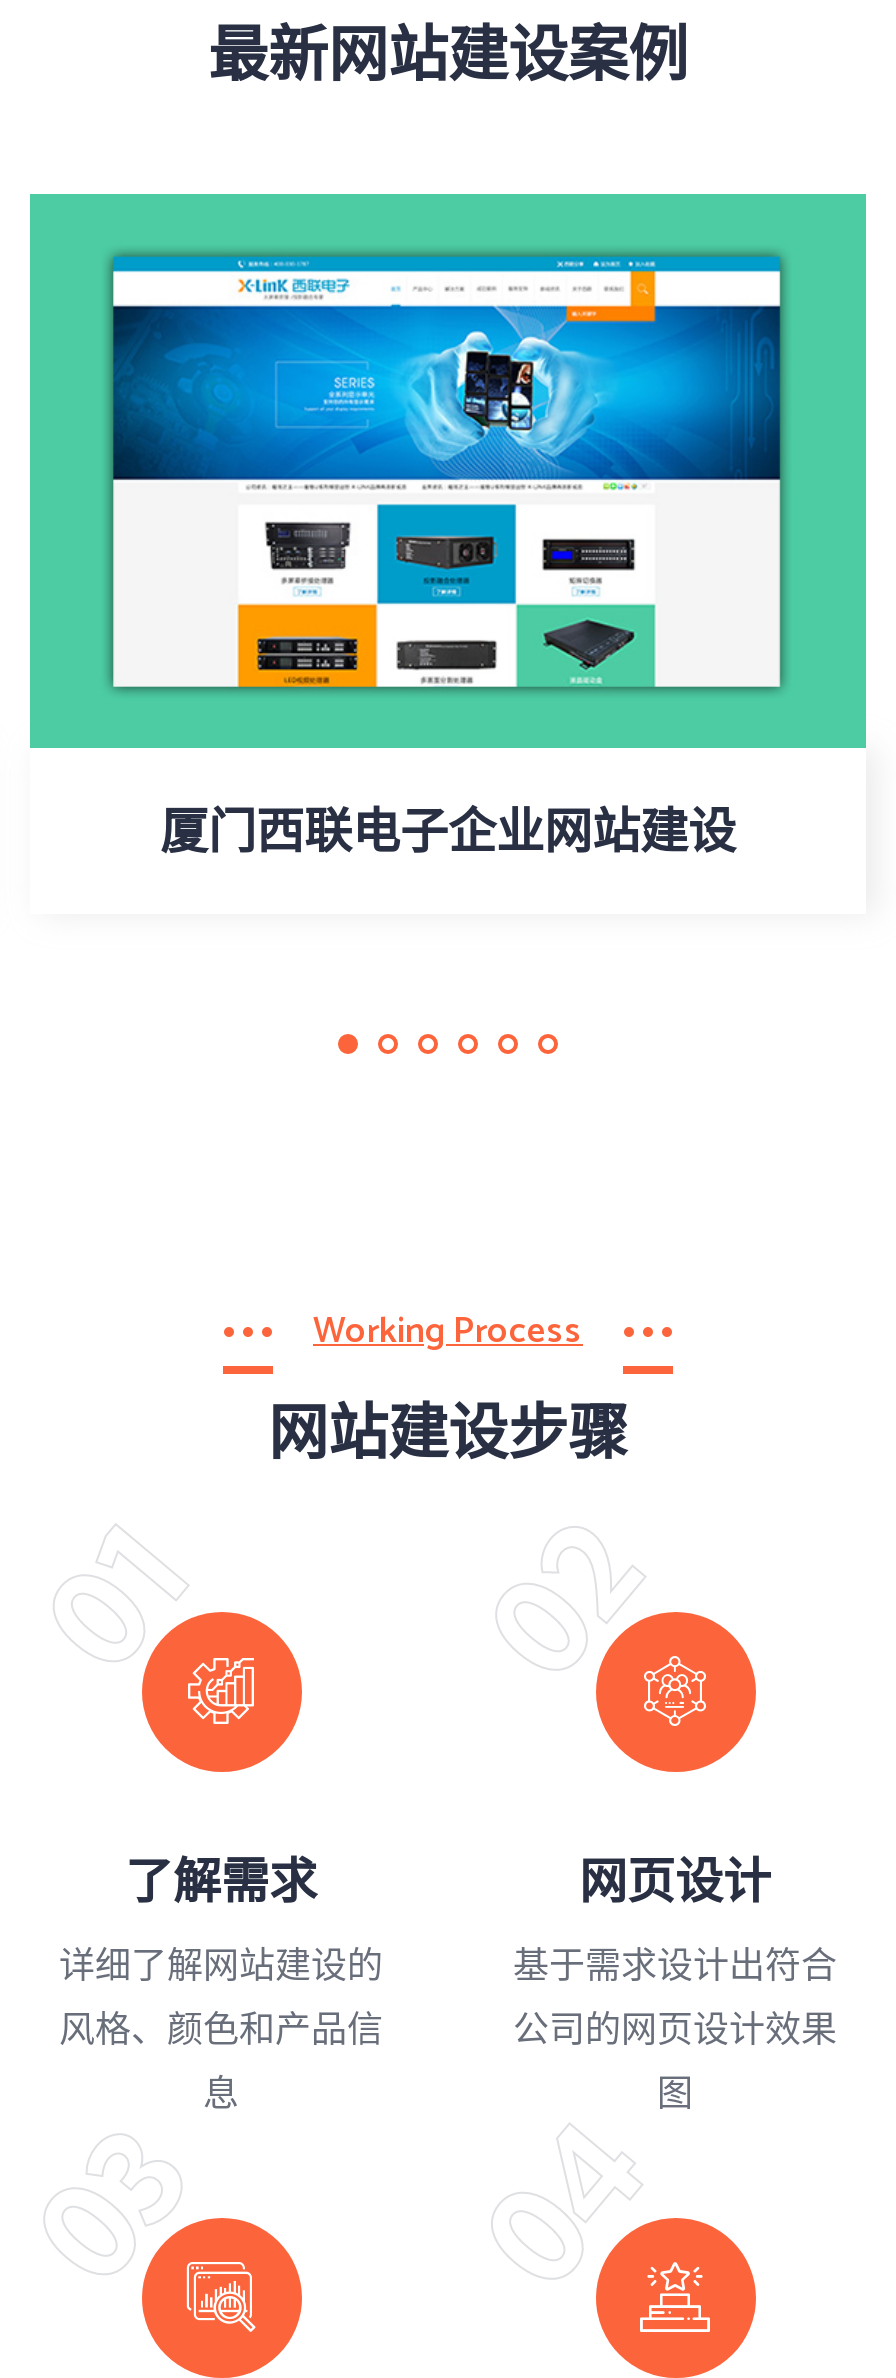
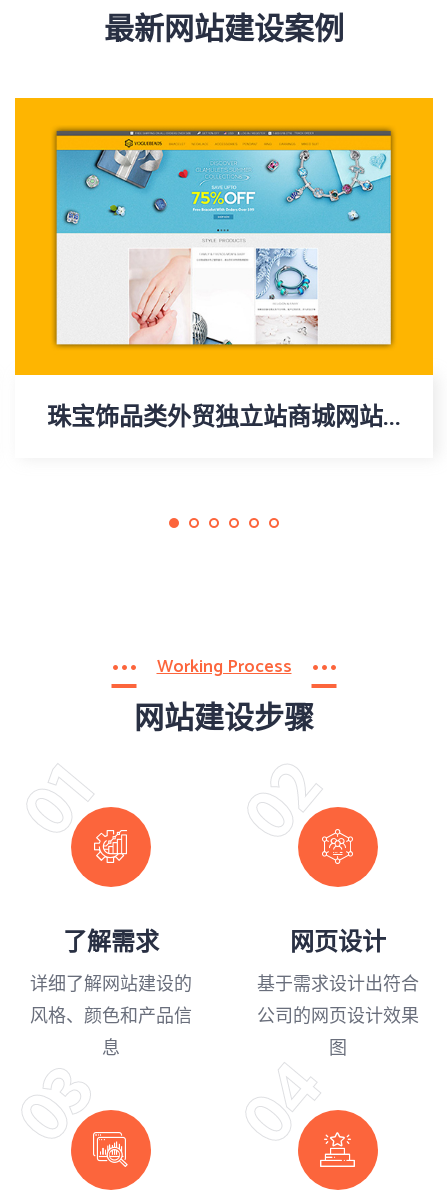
[28,192,868,860] [image] | 厦门西联电子企业网站建设 -> [14,97,434,431] [image] | 珠宝饰品类外贸独立站商城网站...

